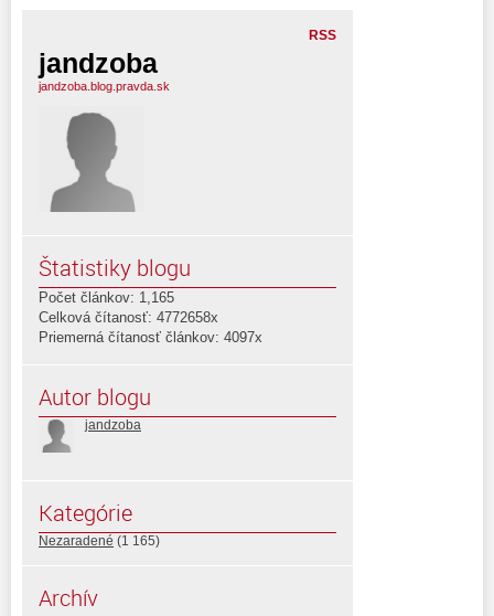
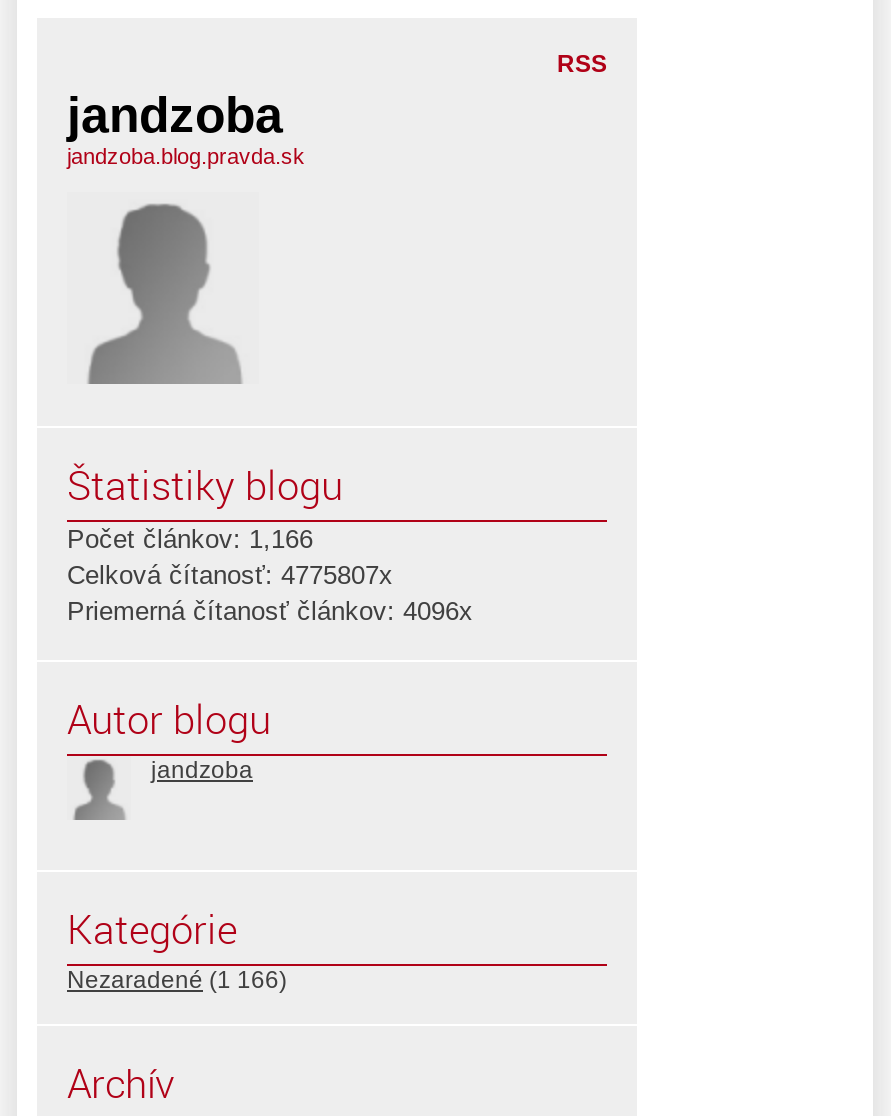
[39,289,174,305] Počet článkov: 1,165 -> [67,523,313,553] Počet článkov: 1,166
[39,309,218,325] Celková čítanosť: 4772658x -> [67,559,393,589] Celková čítanosť: 4775807x
[39,328,262,345] Priemerná čítanosť článkov: 4097x -> [67,595,473,625] Priemerná čítanosť článkov: 4096x
[39,533,160,548] Nezaradené(1 165) -> [67,965,287,993] Nezaradené(1 166)

